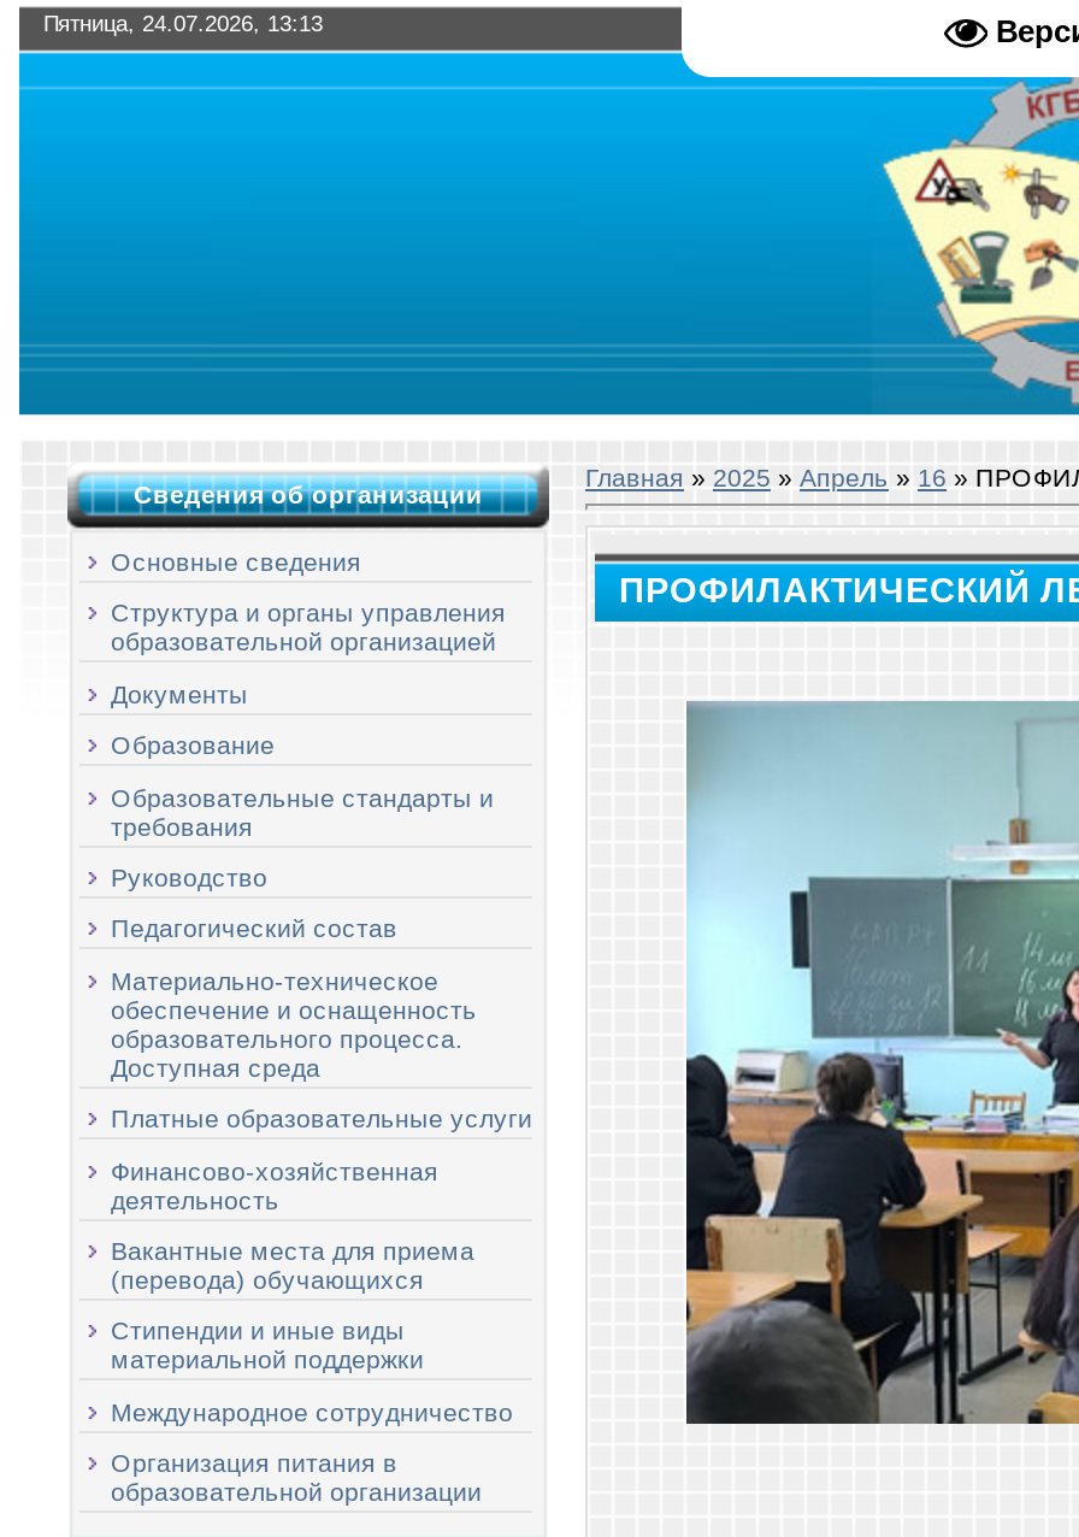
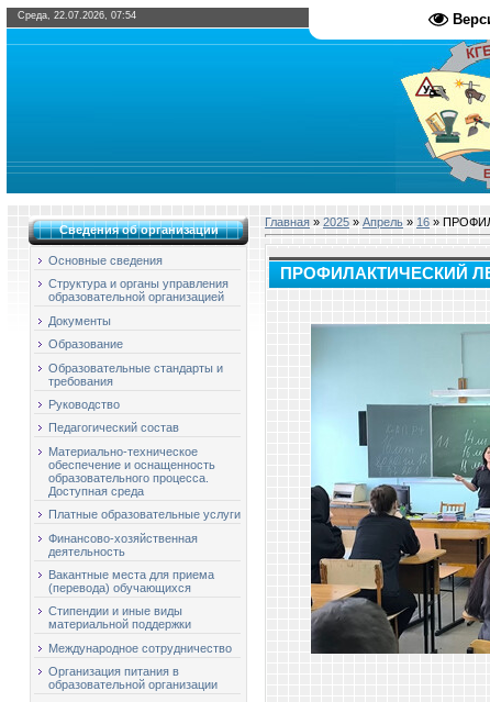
[43,12,323,36] Пятница, 24.07.2026, 13:13 -> [18,10,136,21] Среда, 22.07.2026, 07:54

